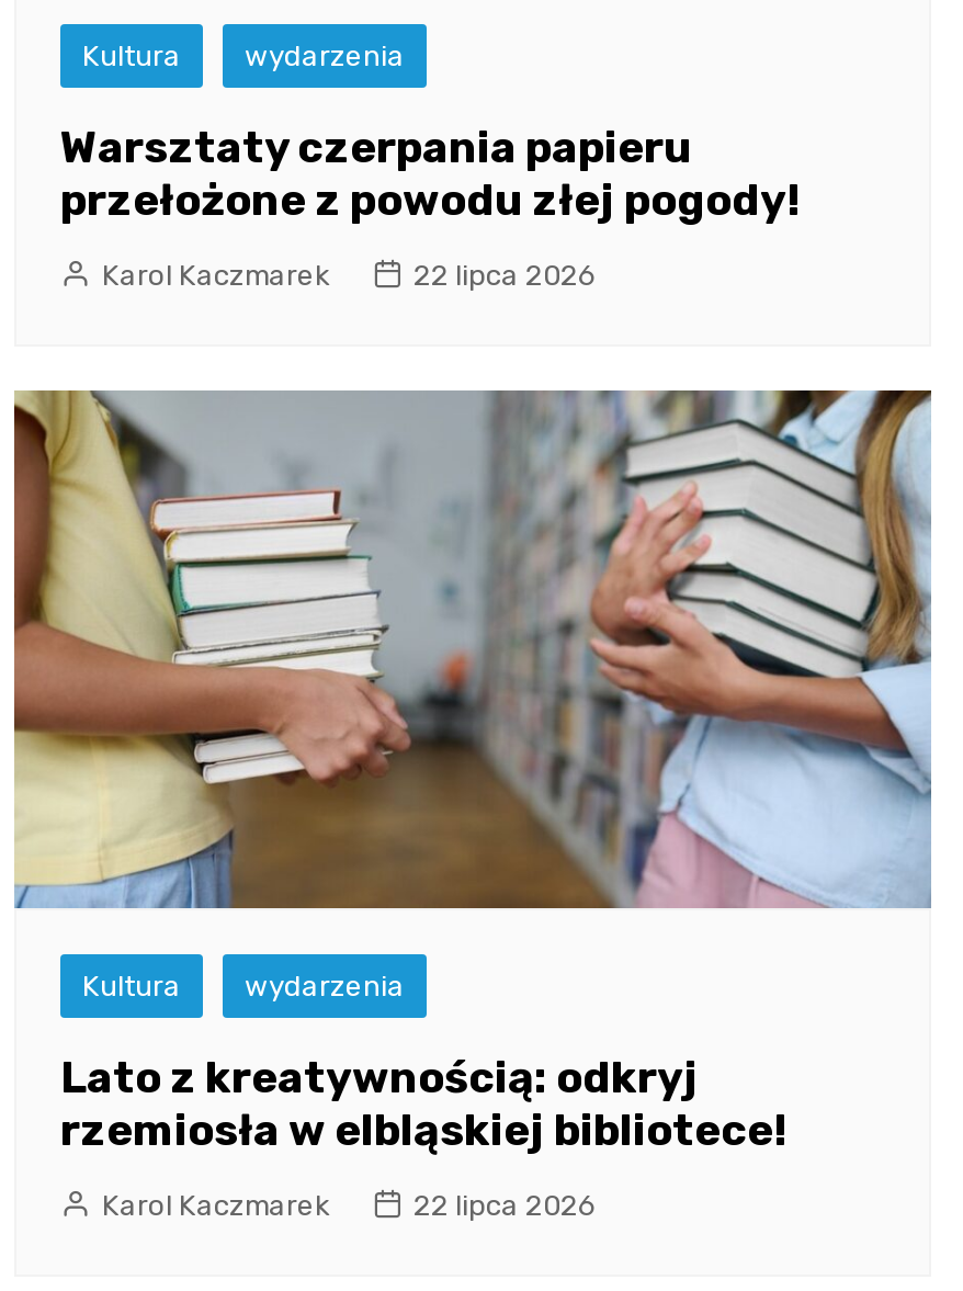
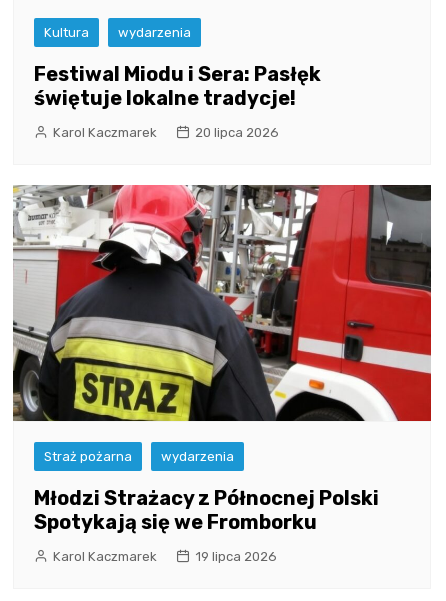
[60,122,800,227] Warsztaty czerpania papieru | przełożone z powodu złej pogody! -> [34,62,321,110] Festiwal Miodu i Sera: Pasłęk | świętuje lokalne tradycje!
[413,260,598,293] 22 lipca 2026 -> [195,125,279,140] 20 lipca 2026
[12,388,933,1002] [image] | Kultura -> [12,184,432,463] [image] | Straż pożarna
[60,1050,786,1156] Lato z kreatywnością: odkryj | rzemiosła w elbląskiej bibliotece! -> [34,485,379,533] Młodzi Strażacy z Północnej Polski | Spotykają się we Fromborku
[413,1189,598,1221] 22 lipca 2026 -> [195,548,277,563] 19 lipca 2026

